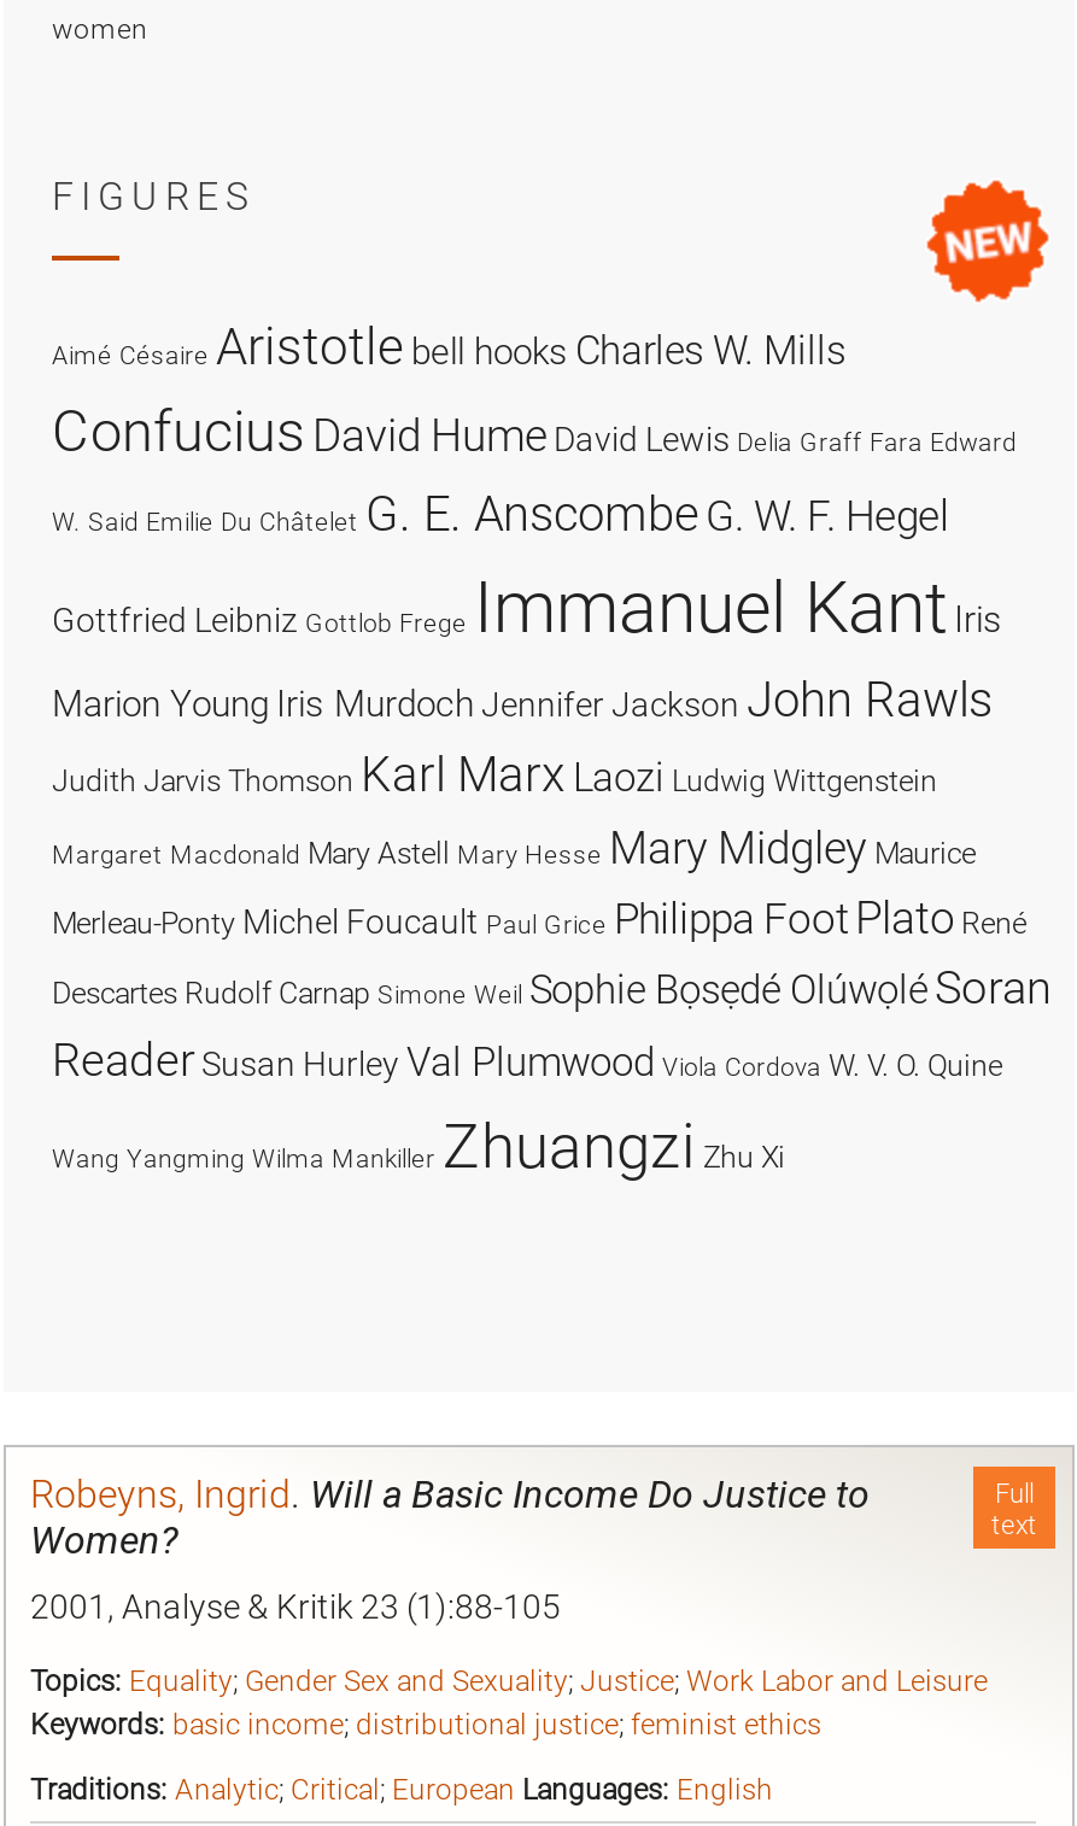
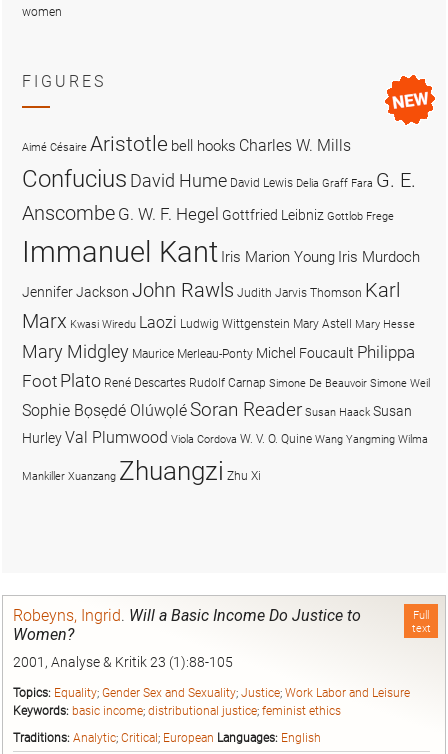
[52,398,1050,1182] Confucius David Hume David Lewis Delia Graff Fara Edward | W. Said Emilie Du Châtelet G. E. Anscombe G. W. F. Hegel | Gottfried Leibniz Gottlob Frege Immanuel Kant Iris | Marion Young Iris Murdoch Jennifer Jackson John Rawls | Judith Jarvis Thomson Karl Marx Laozi Ludwig Wittgenstein | Margaret Macdonald Mary Astell Mary Hesse Mary Midgley Maurice | Merleau-Ponty Michel Foucault Paul Grice Philippa Foot Plato René | Descartes Rudolf Carnap Simone Weil Sophie Bọsẹdé Olúwọlé Soran | Reader Susan Hurley Val Plumwood Viola Cordova W. V. O. Quine | Wang Yangming Wilma Mankiller Zhuangzi Zhu Xi -> [22,165,430,486] Confucius David Hume David Lewis Delia Graff Fara G. E. | Anscombe G. W. F. Hegel Gottfried Leibniz Gottlob Frege | Immanuel Kant Iris Marion Young Iris Murdoch | Jennifer Jackson John Rawls Judith Jarvis Thomson Karl | Marx Kwasi Wiredu Laozi Ludwig Wittgenstein Mary Astell Mary Hesse | Mary Midgley Maurice Merleau-Ponty Michel Foucault Philippa | Foot Plato René Descartes Rudolf Carnap Simone De Beauvoir Simone Weil | Sophie Bọsẹdé Olúwọlé Soran Reader Susan Haack Susan | Hurley Val Plumwood Viola Cordova W. V. O. Quine Wang Yangming Wilma | Mankiller Xuanzang Zhuangzi Zhu Xi

